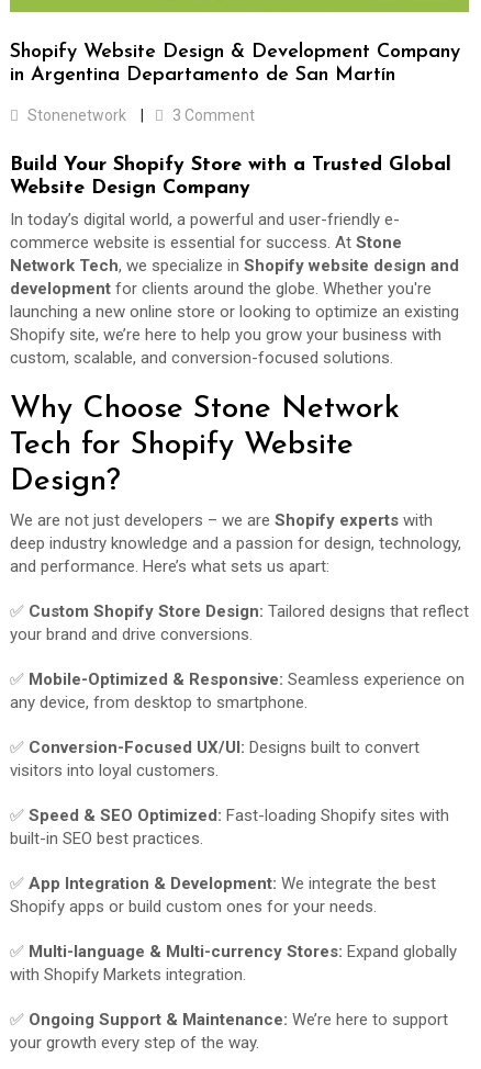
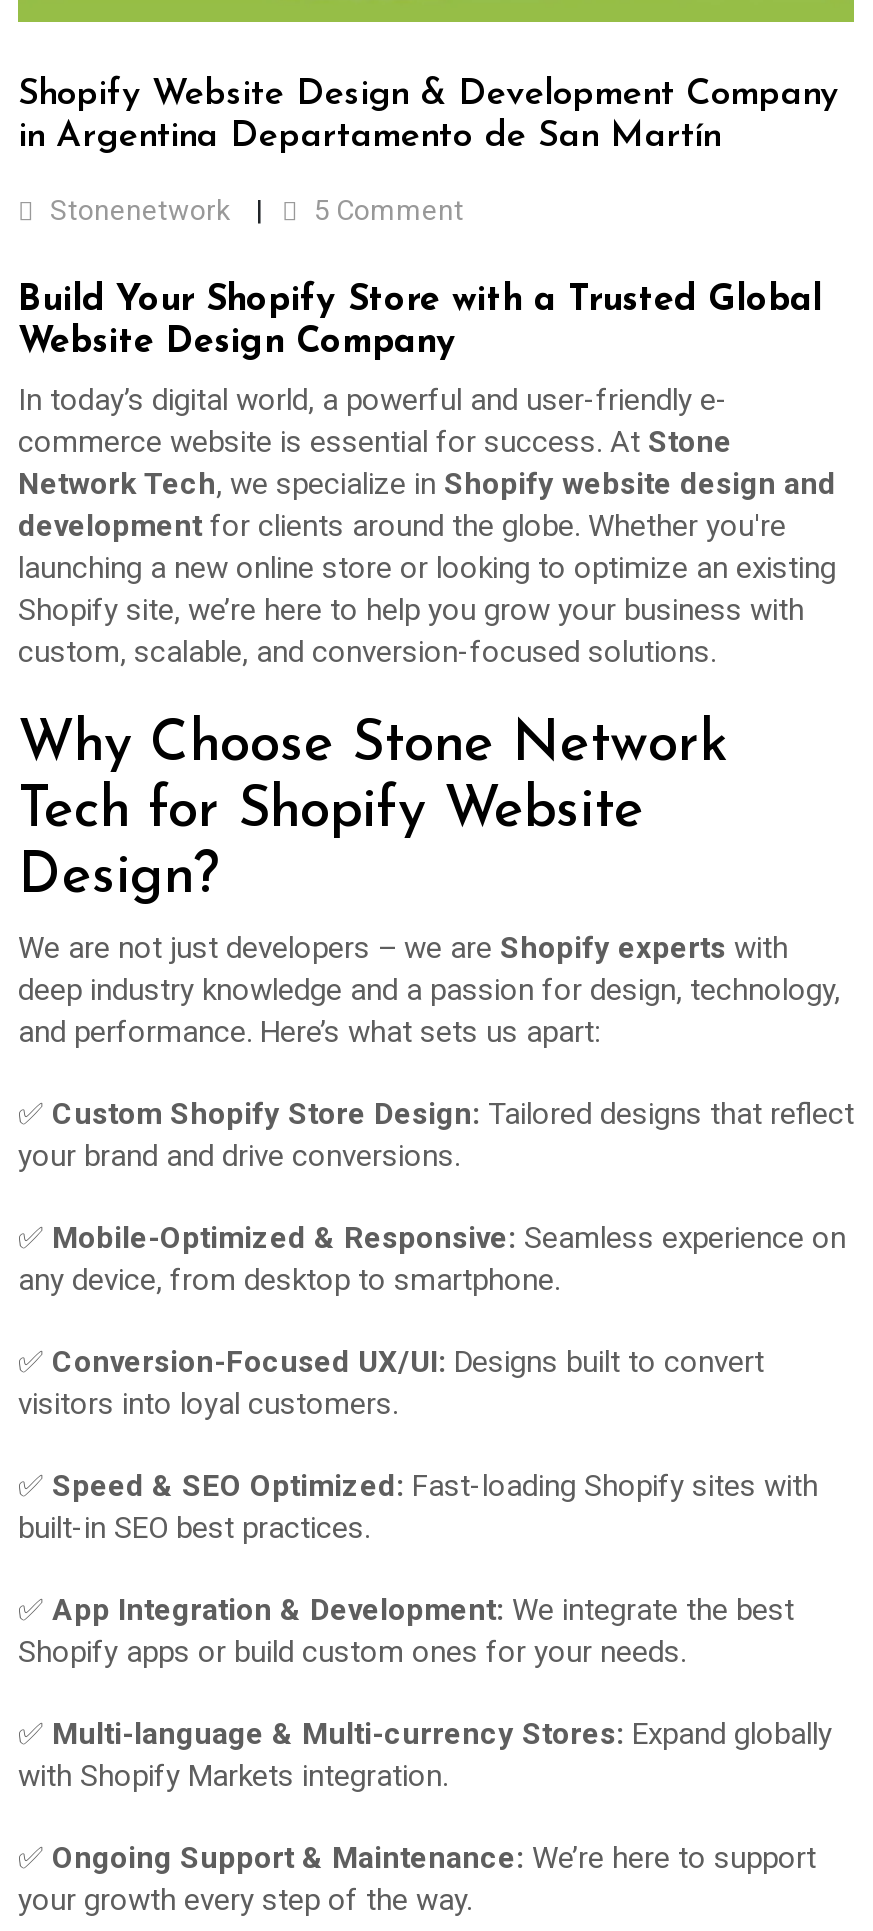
[169,107,255,125] 3 Comment -> [308,195,464,227] 5 Comment

